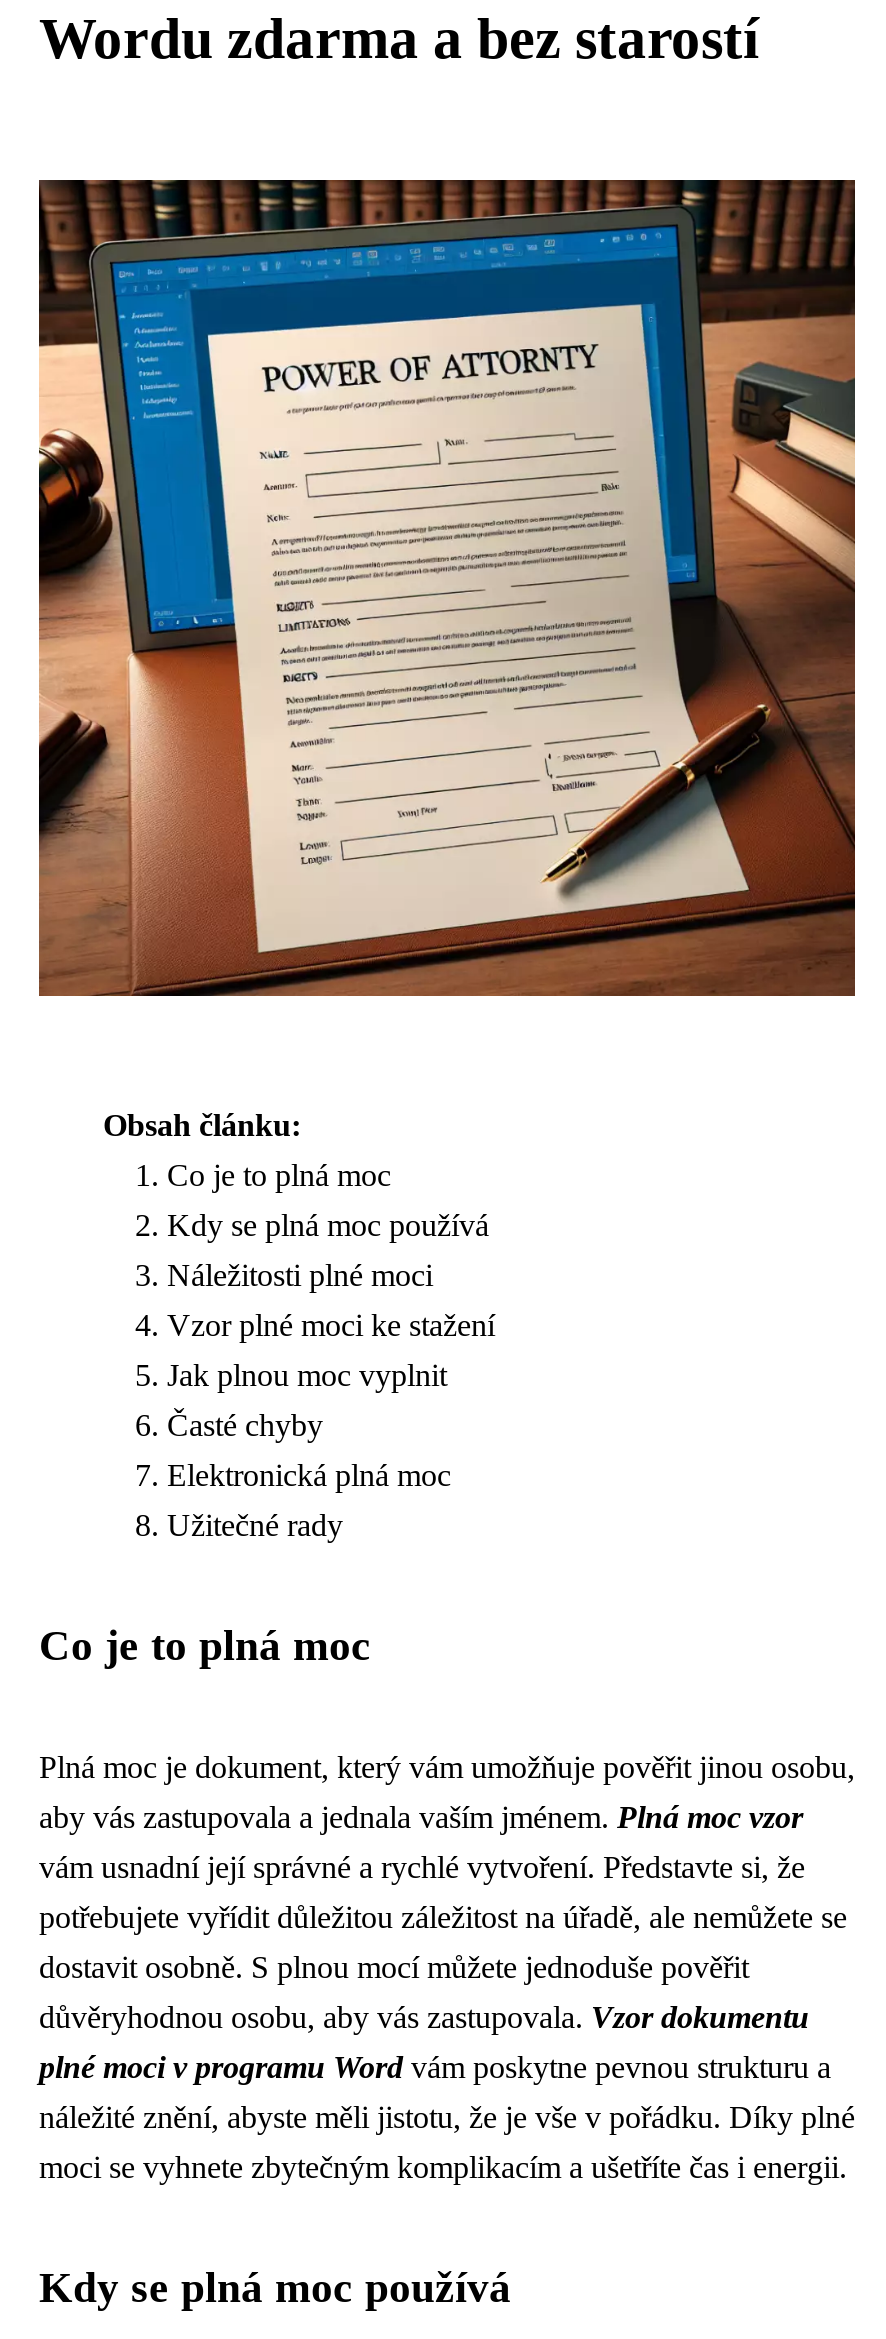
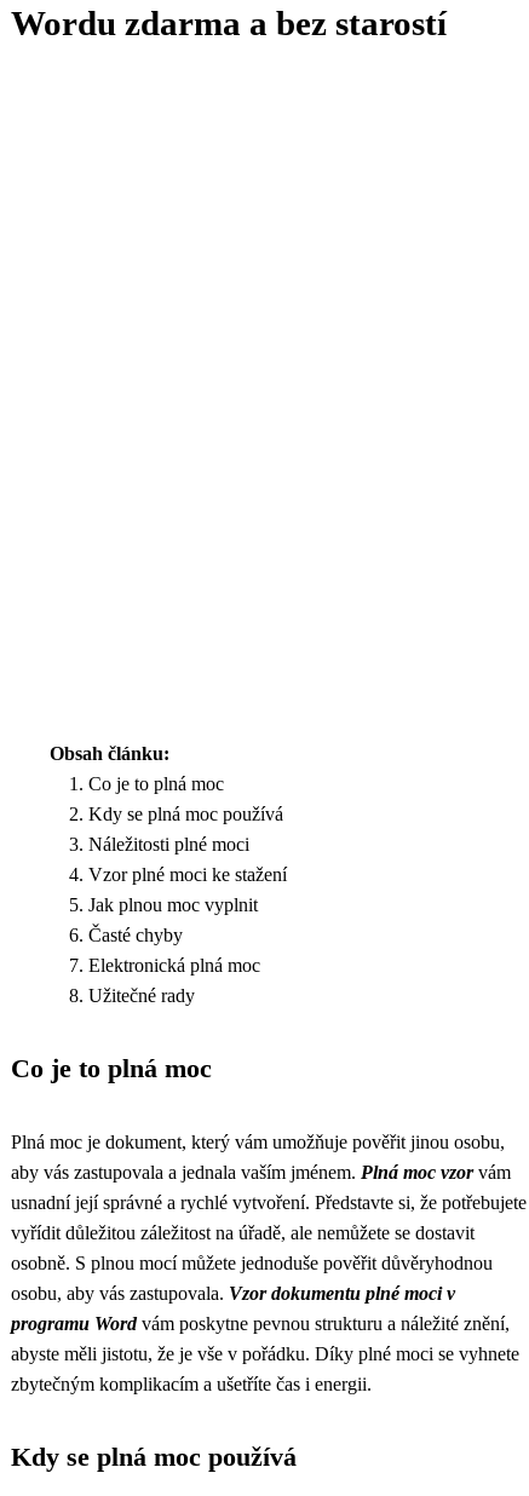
[37,178,857,998] [image] -> none

